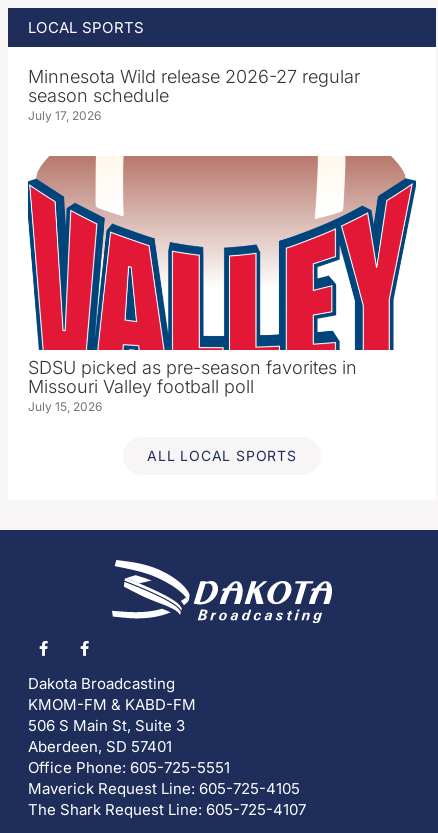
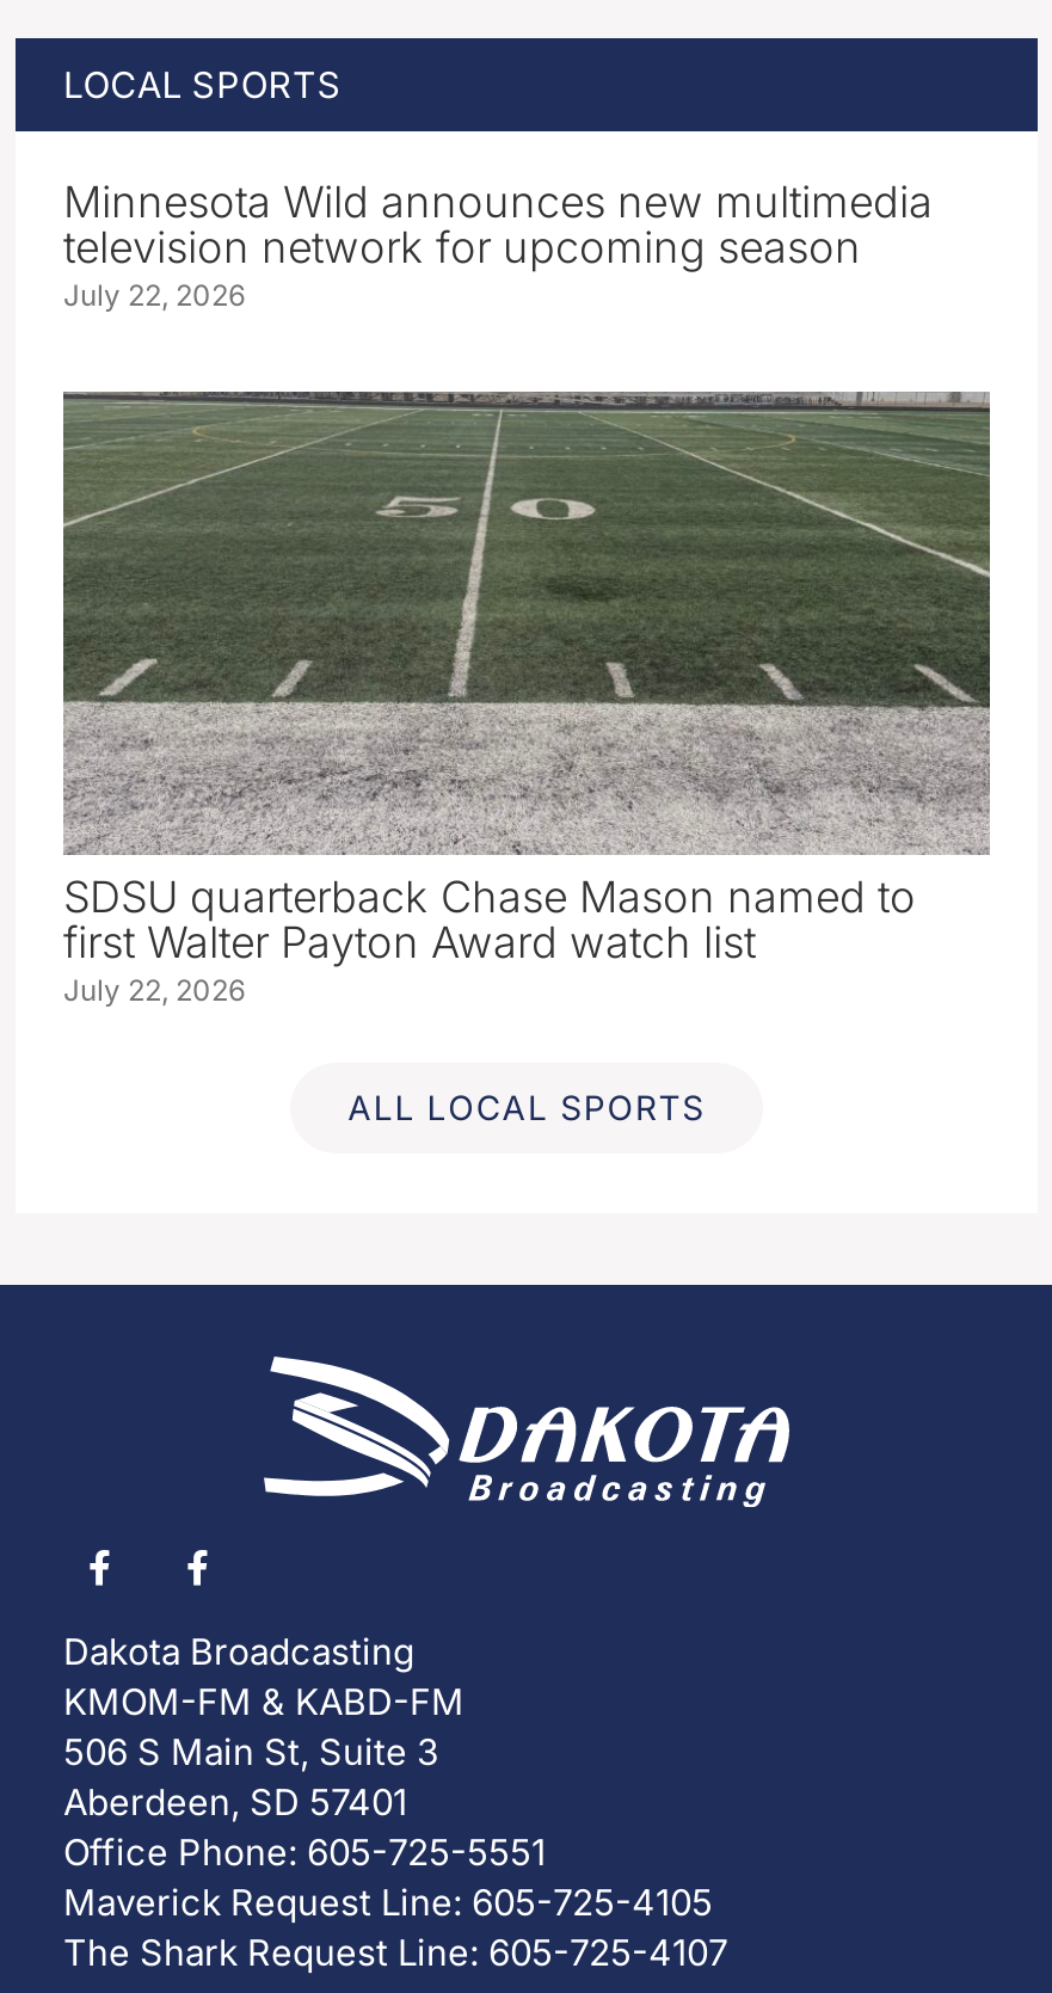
[28,66,360,123] Minnesota Wild release 2026-27 regular | season schedule | July 17, 2026 -> [63,178,933,314] Minnesota Wild announces new multimedia | television network for upcoming season | July 22, 2026
[27,155,416,414] [image] | SDSU picked as pre-season favorites in | Missouri Valley football poll | July 15, 2026 -> [61,389,992,1009] [image] | SDSU quarterback Chase Mason named to | first Walter Payton Award watch list | July 22, 2026

